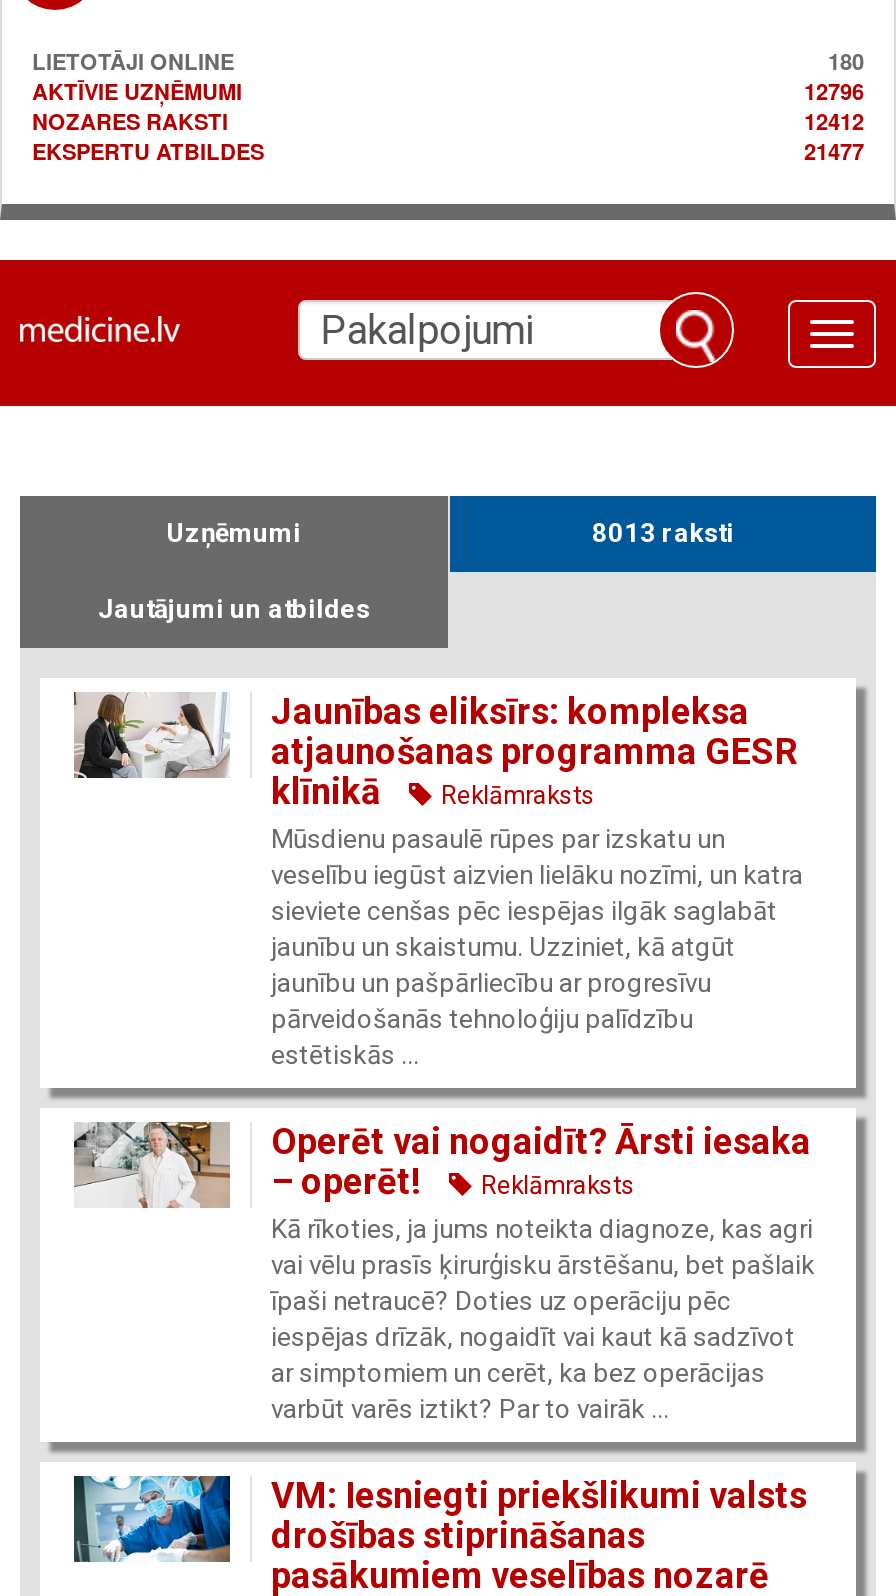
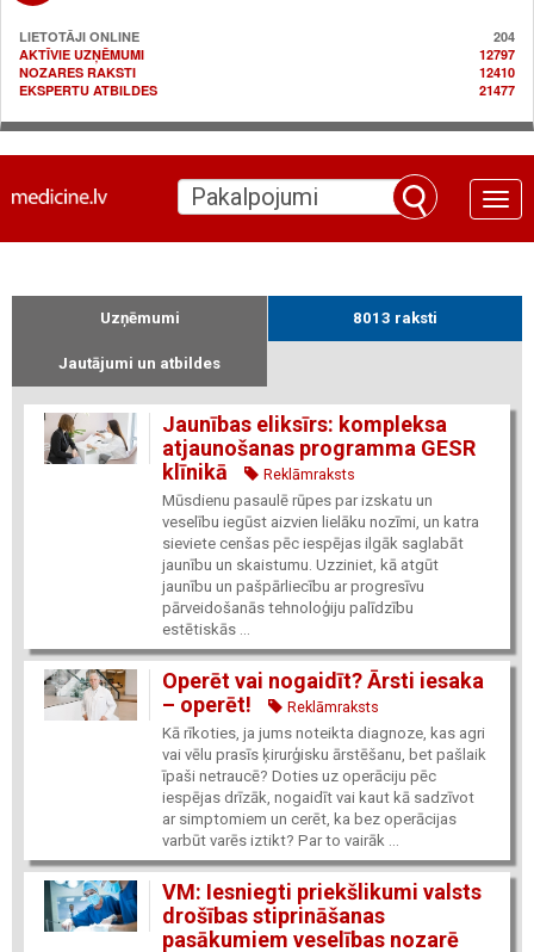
[828,46,864,76] 180 -> [493,27,515,45] 204
[804,76,864,106] 12796 -> [479,45,515,63] 12797
[804,106,864,136] 12412 -> [479,63,515,81] 12410

